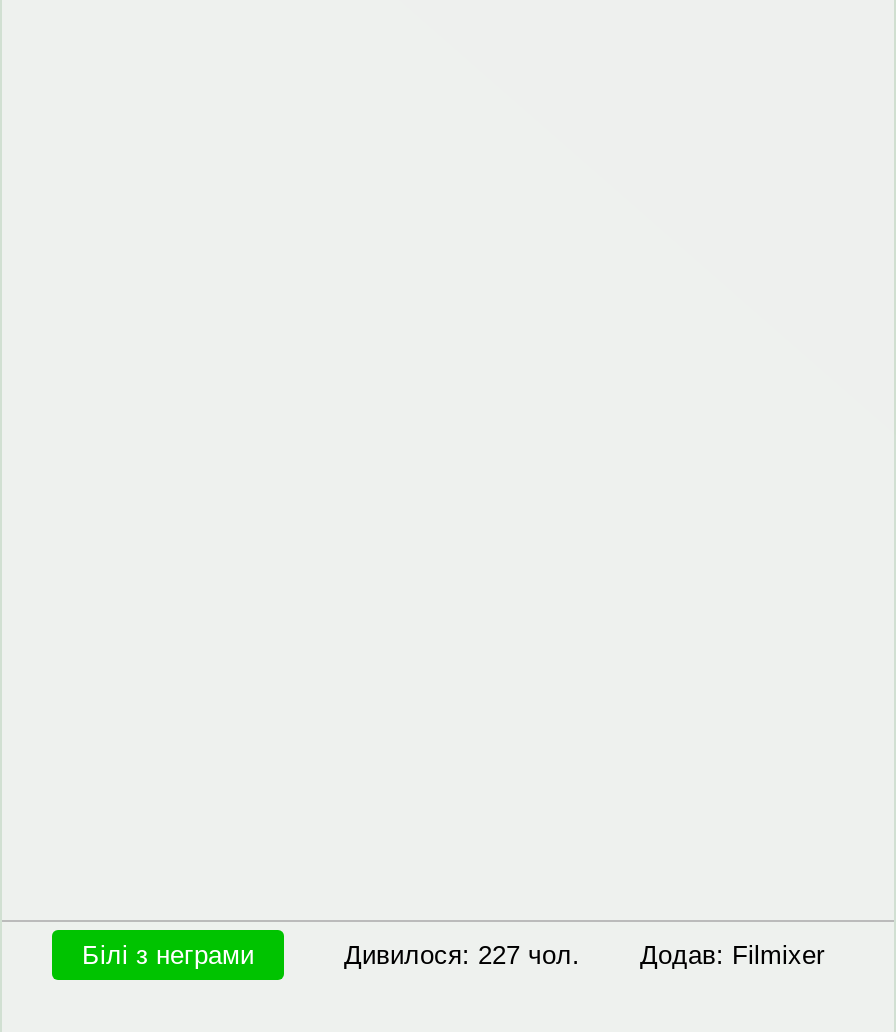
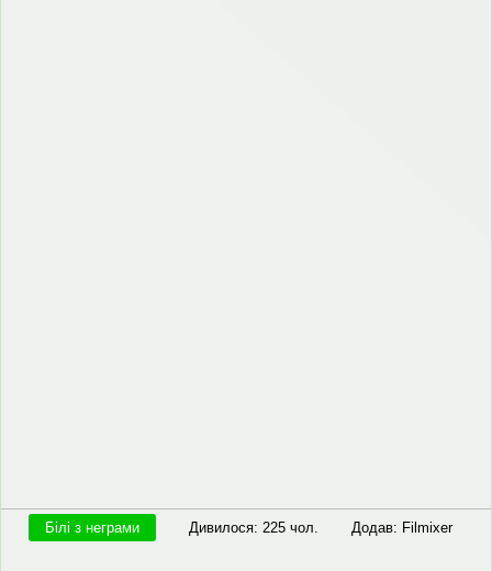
[344,940,824,970] Дивилося: 227 чол. Додав: Filmixer -> [189,519,452,536] Дивилося: 225 чол. Додав: Filmixer

